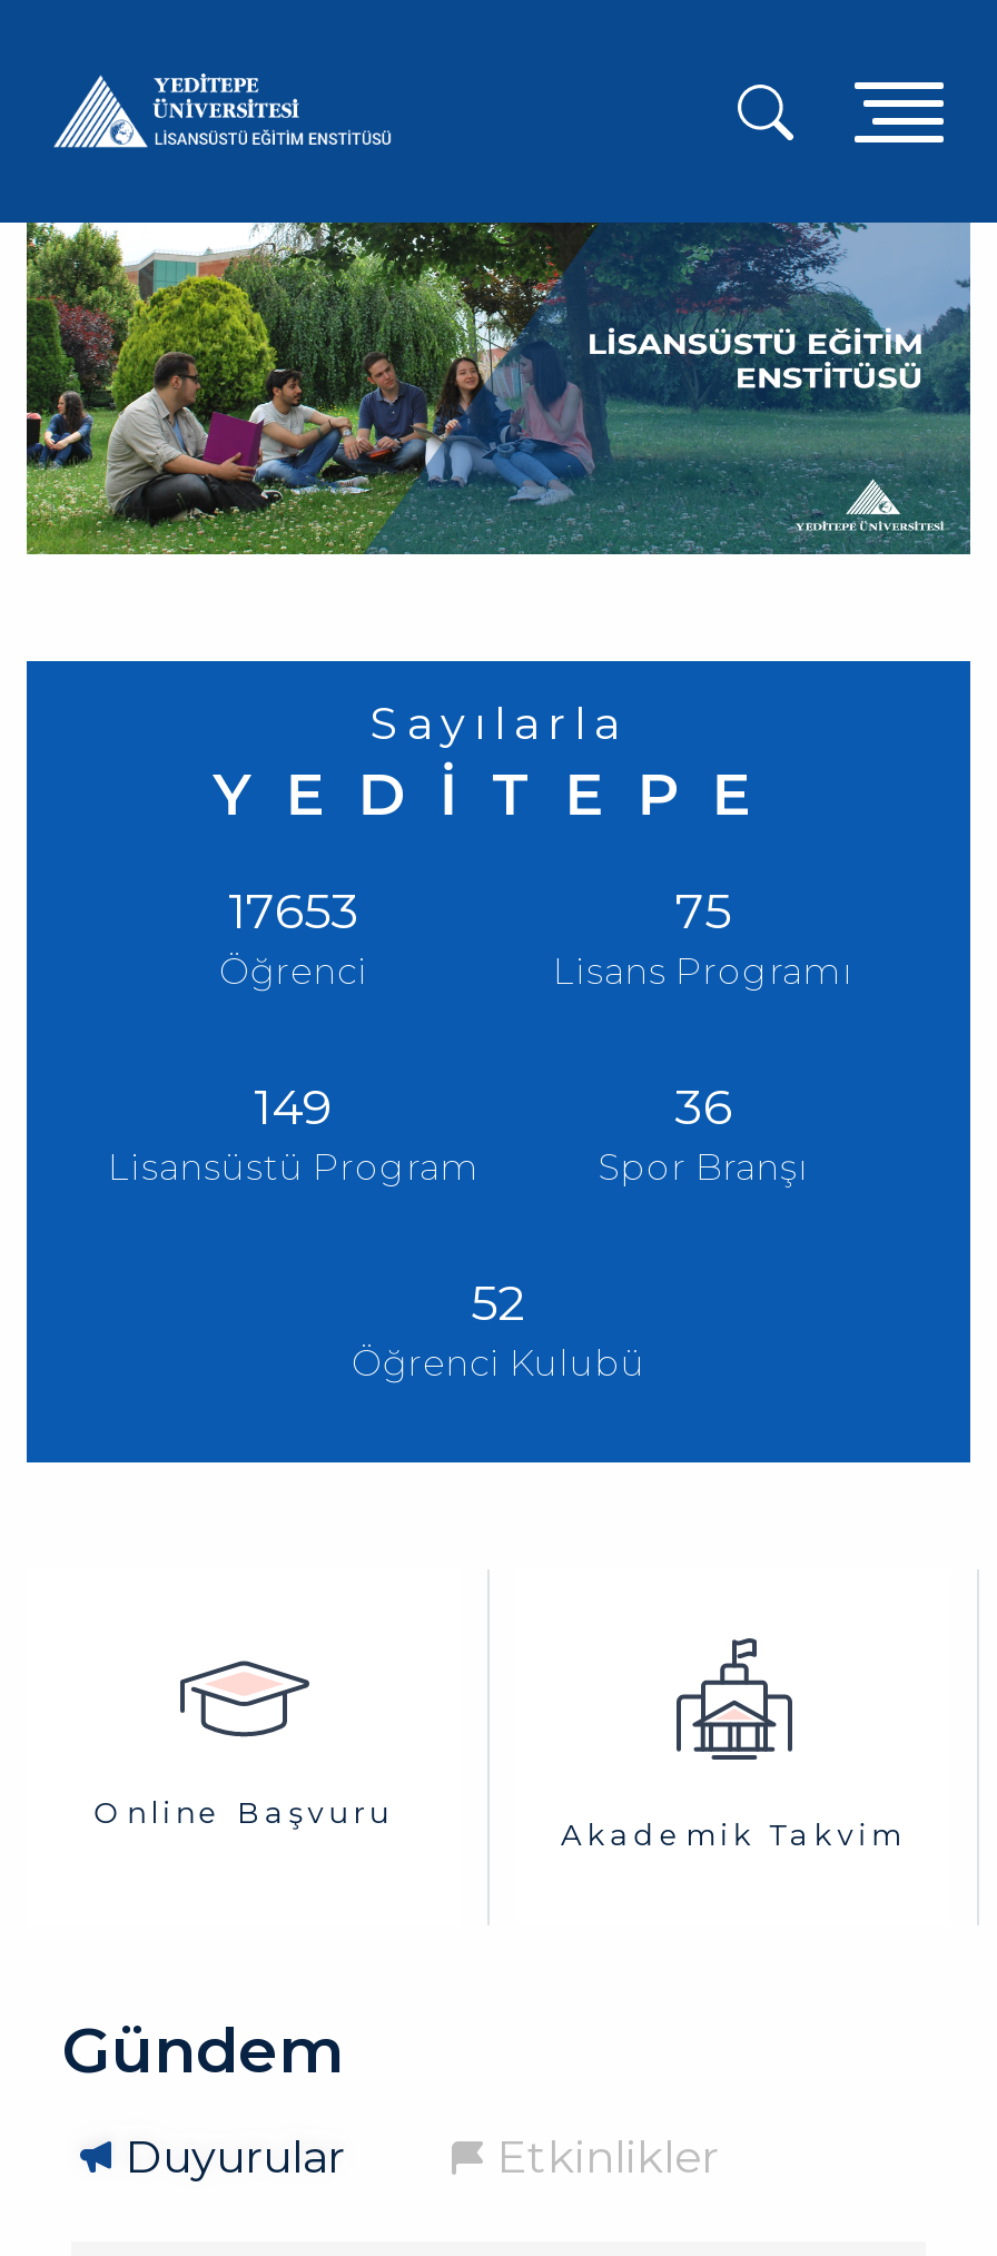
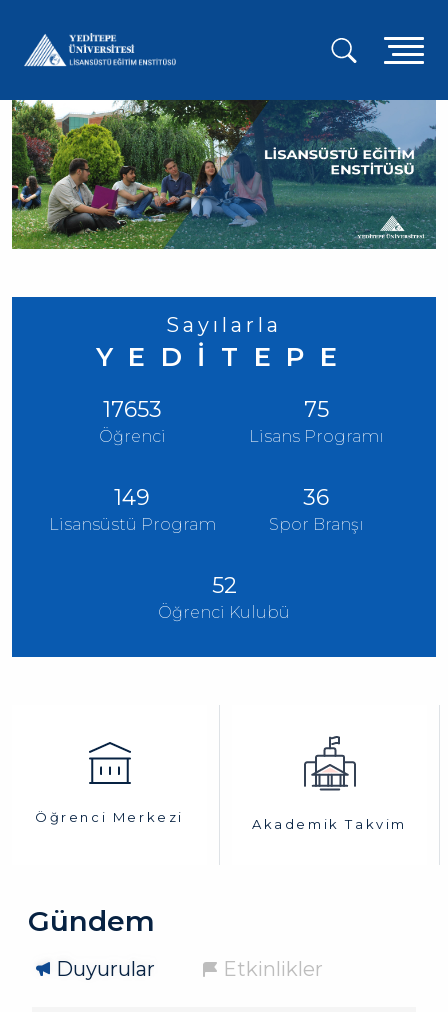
[94,1652,393,1830] [image] | Online Başvuru -> [35,741,184,825] [image] | Öğrenci Merkezi

